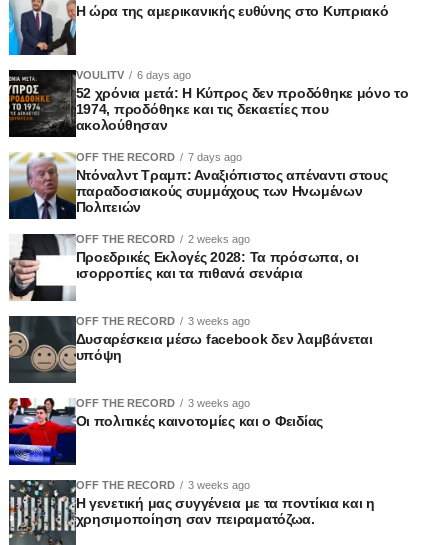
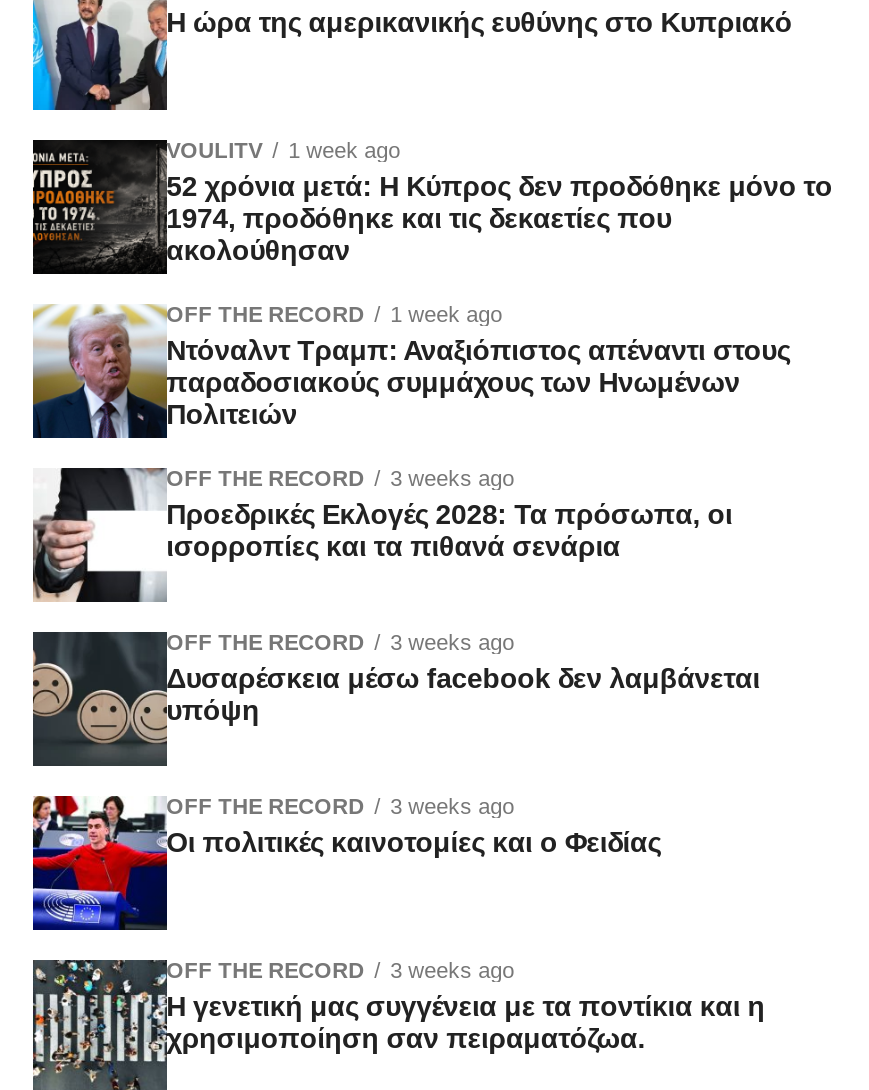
[76,69,191,81] VOULITV 6 days ago -> [166,138,400,162] VOULITV 1 week ago
[76,151,242,163] OFF THE RECORD 7 days ago -> [166,302,502,326] OFF THE RECORD 1 week ago
[76,233,250,245] OFF THE RECORD 2 weeks ago -> [166,466,514,490] OFF THE RECORD 3 weeks ago

